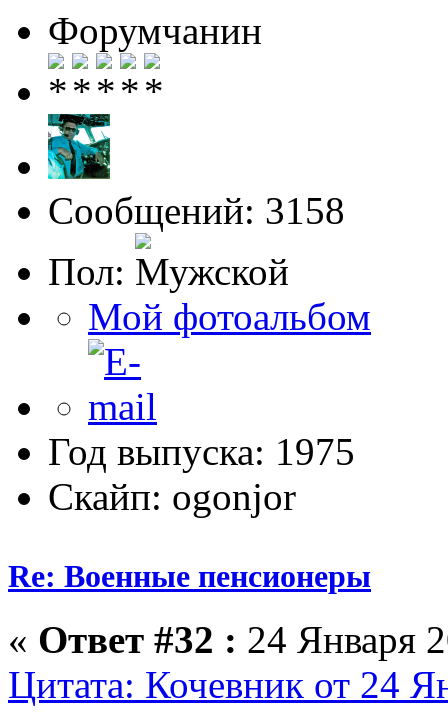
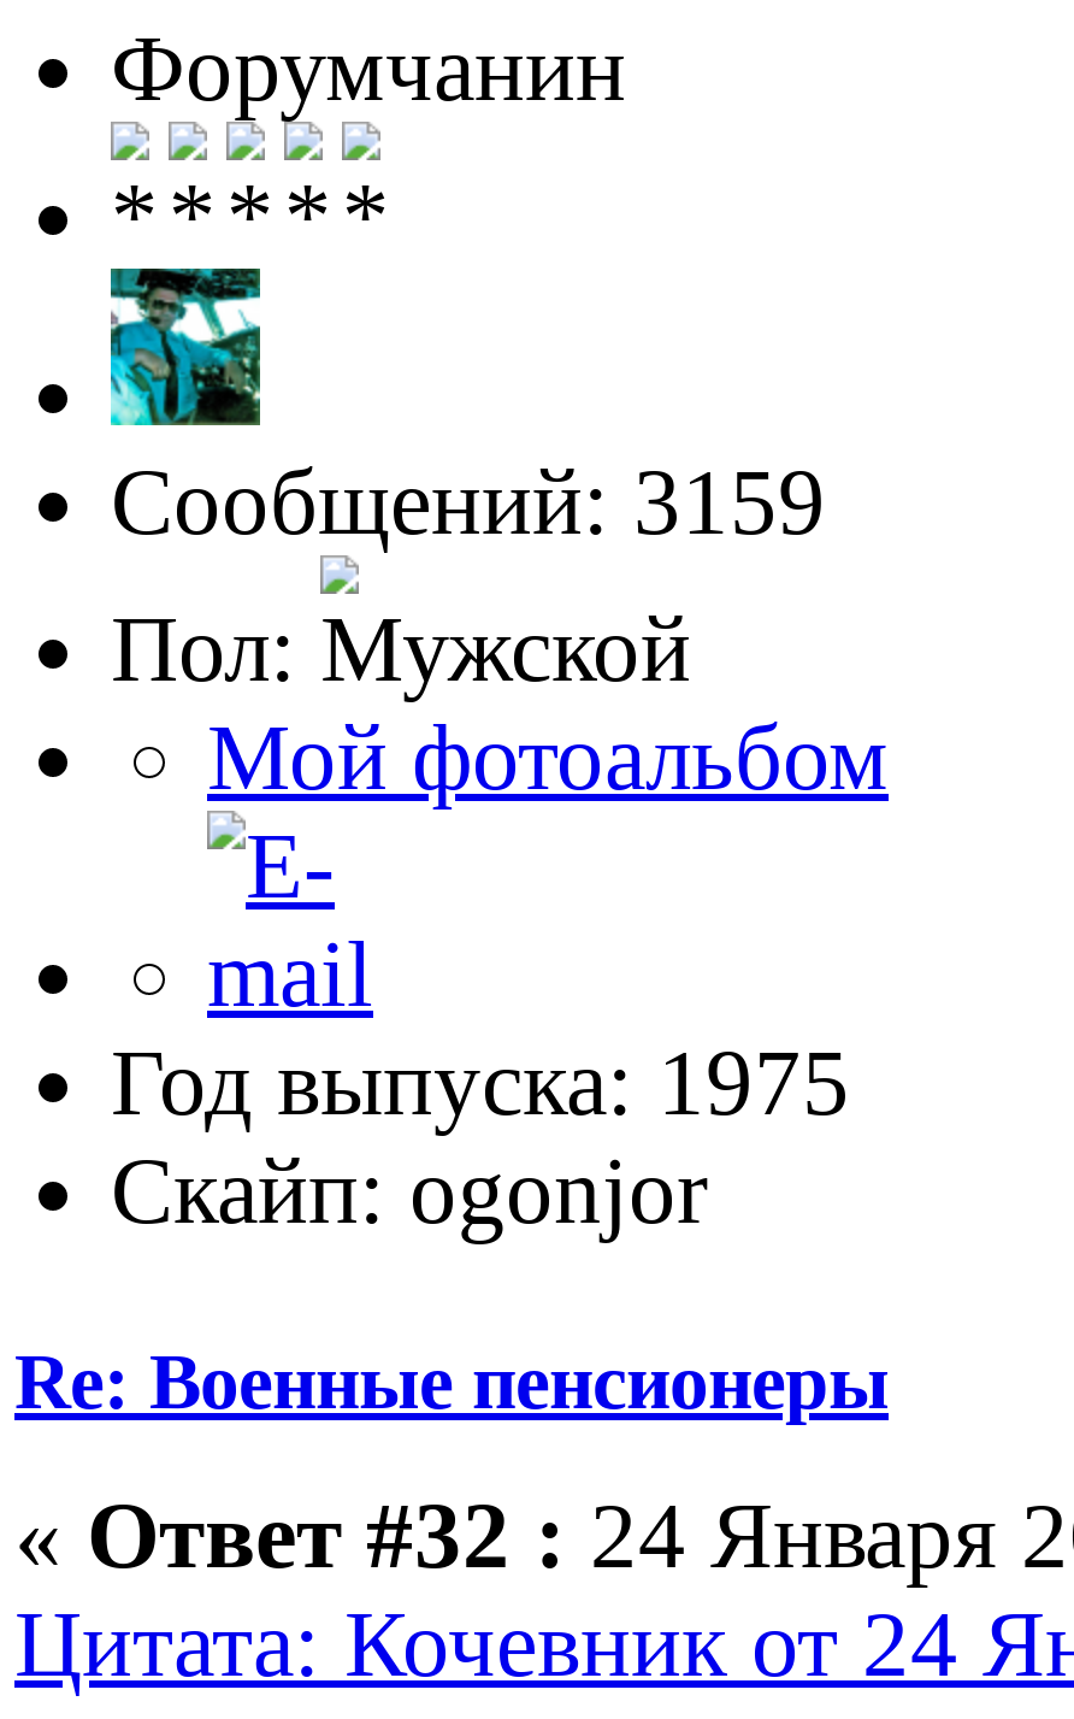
[48,189,345,232] Сообщений: 3158 -> [111,450,826,554] Сообщений: 3159

